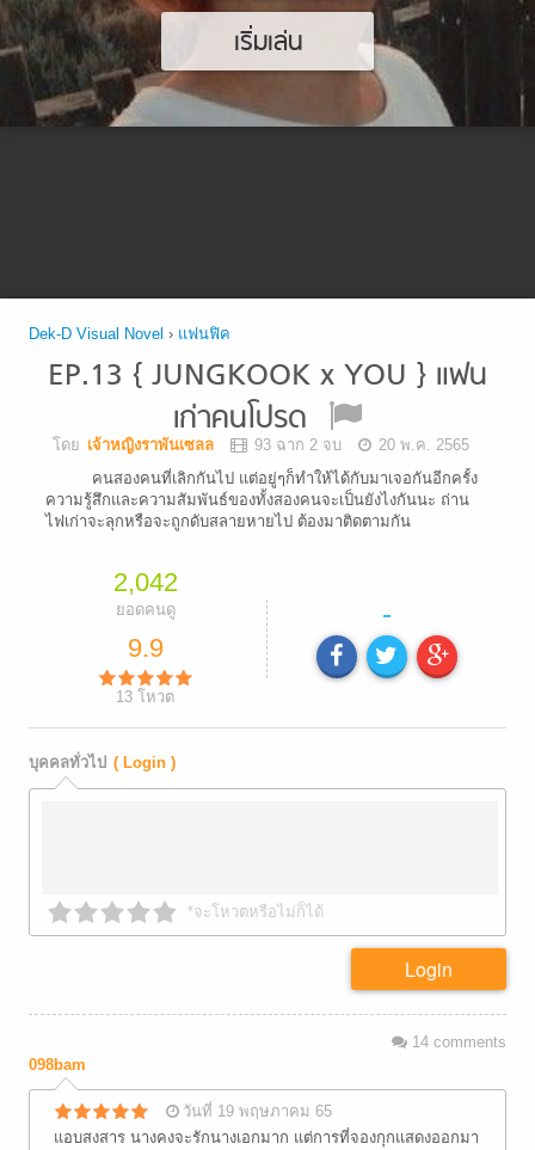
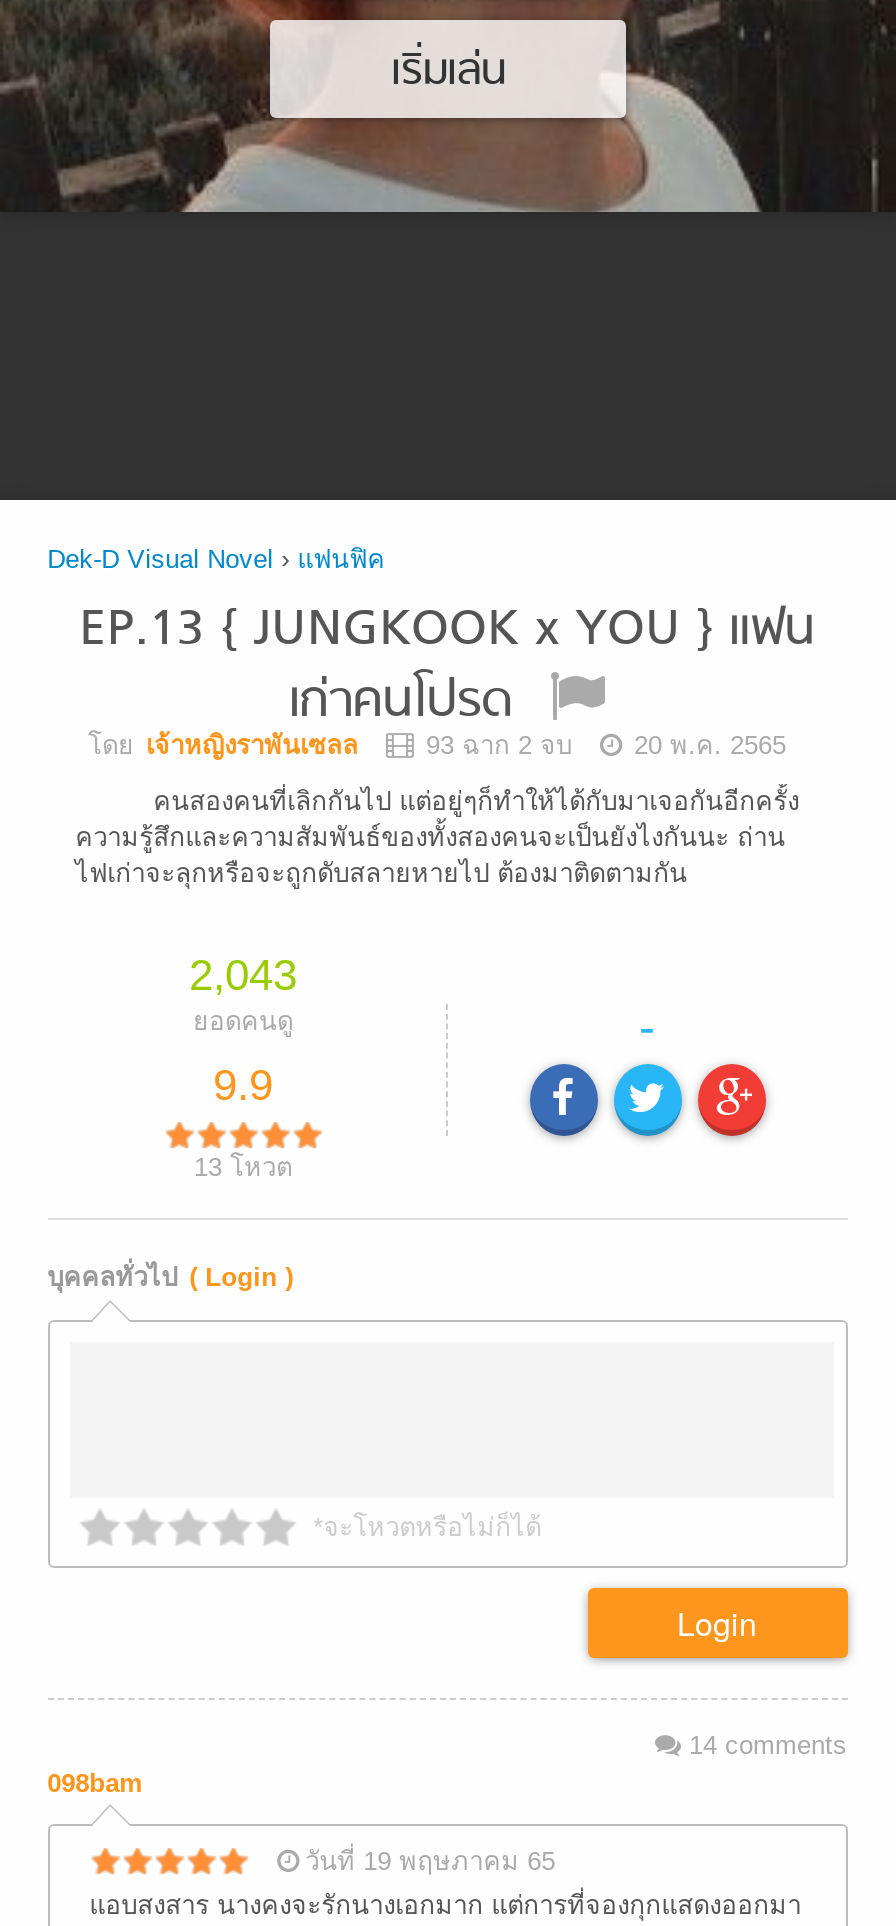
[113,567,177,597] 2,042 -> [189,950,297,1000] 2,043

